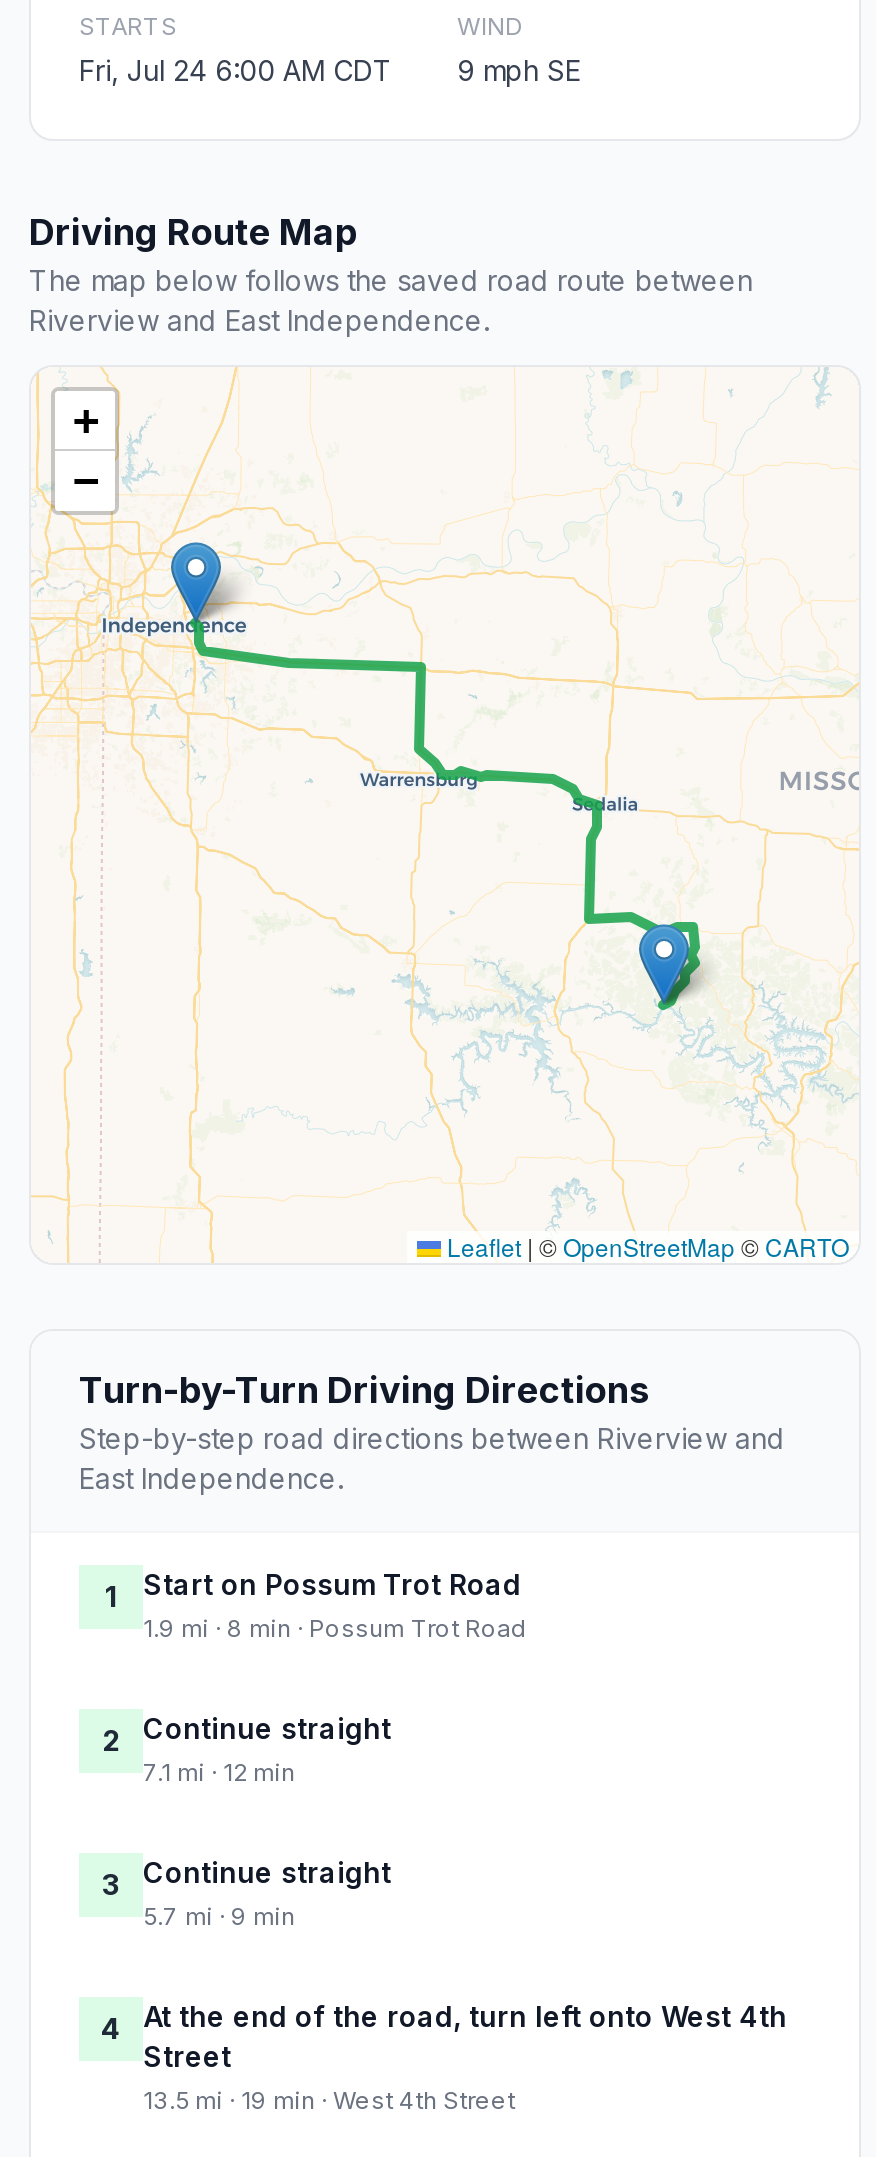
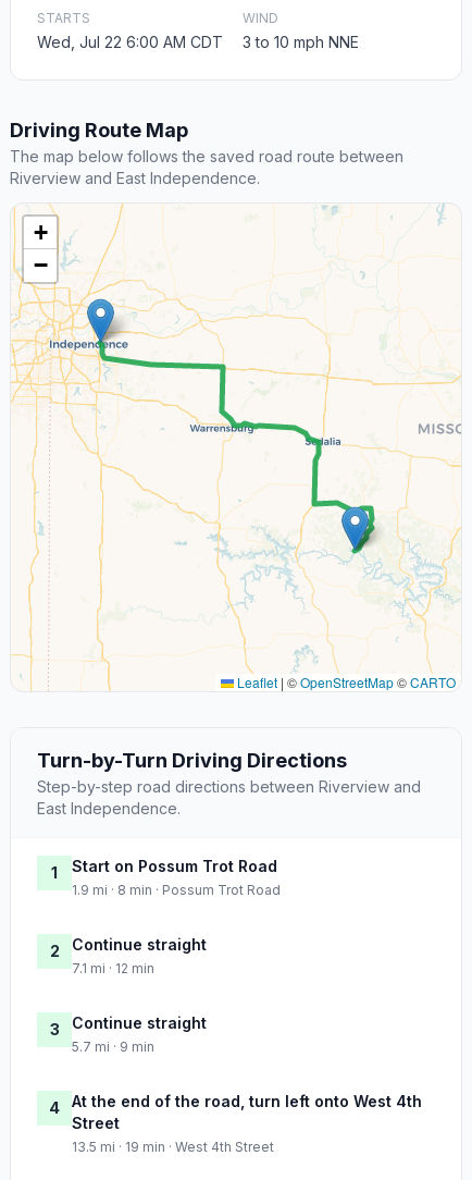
[79,53,393,87] Fri, Jul 24 6:00 AM CDT -> [37,33,223,51] Wed, Jul 22 6:00 AM CDT
[457,53,581,87] 9 mph SE -> [243,33,359,51] 3 to 10 mph NNE

